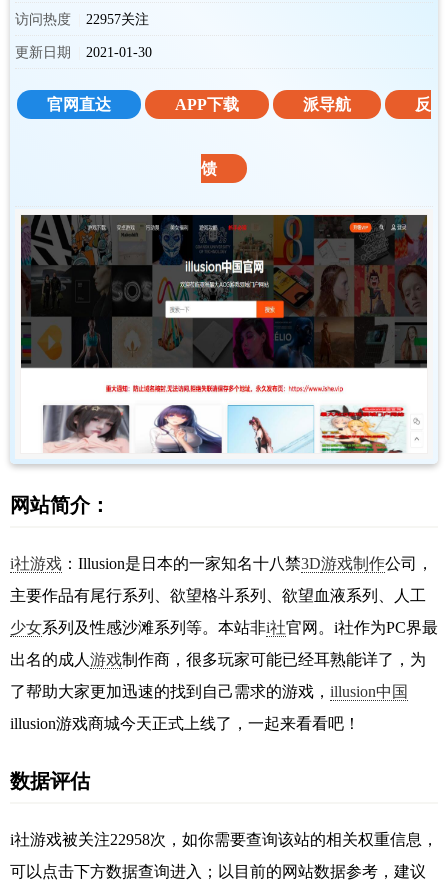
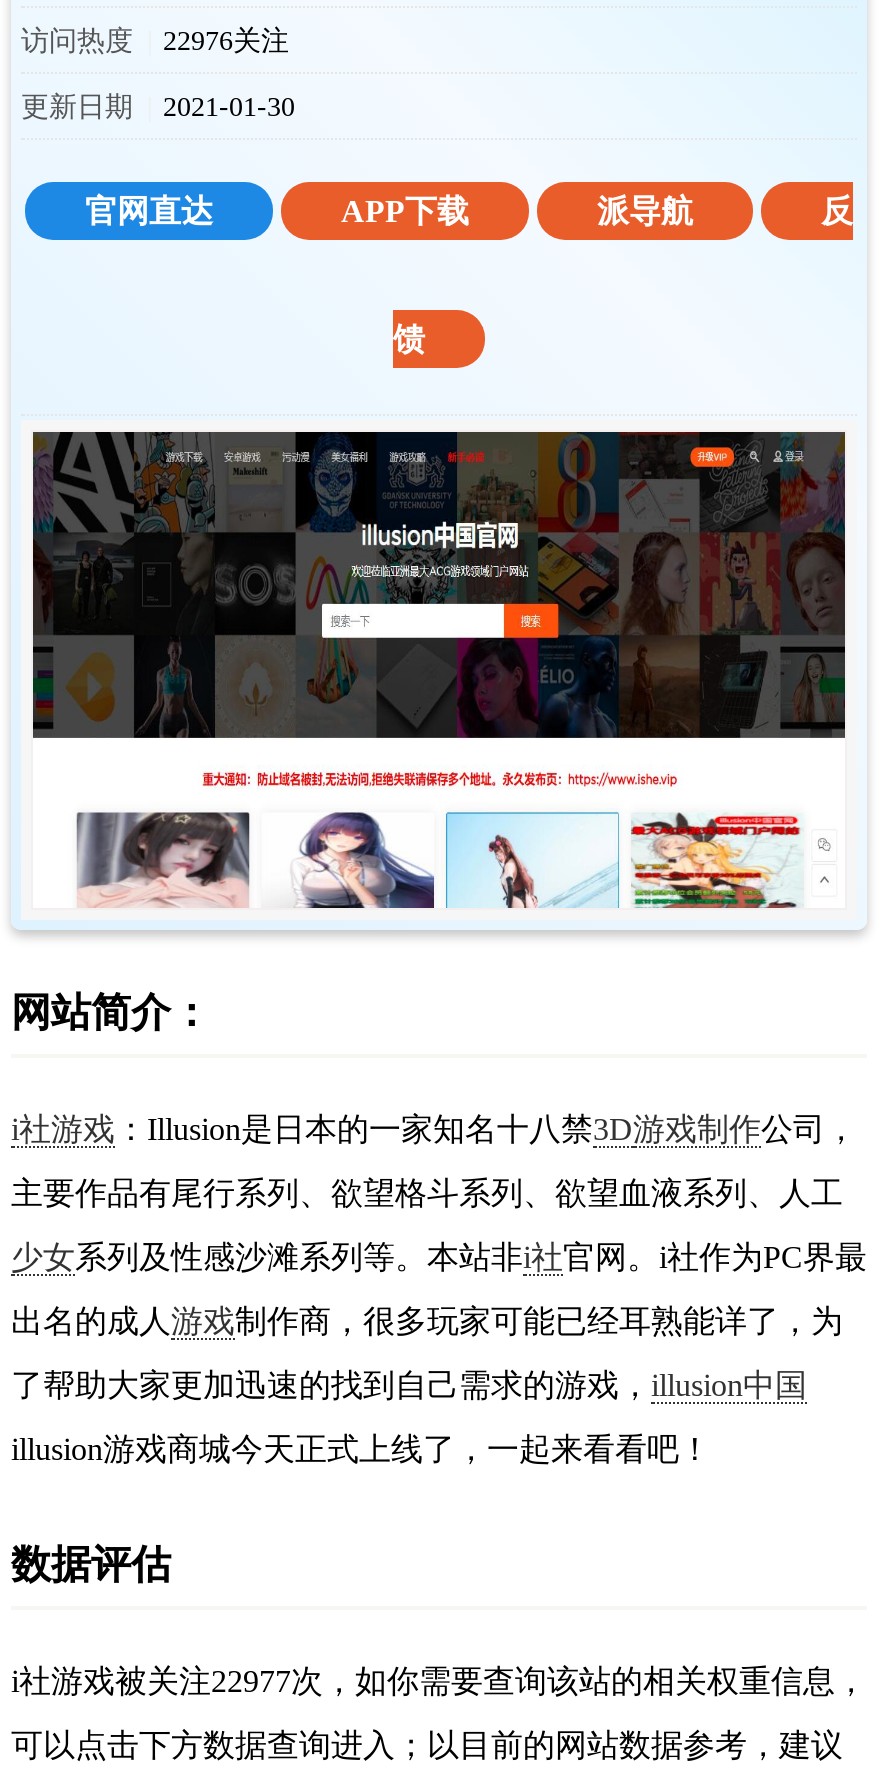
[15,12,149,27] 访问热度 22957关注 -> [21,26,289,56] 访问热度 22976关注
[10,831,438,848] i社游戏被关注22958次，如你需要查询该站的相关权重信息， -> [11,1664,867,1698] i社游戏被关注22977次，如你需要查询该站的相关权重信息，

